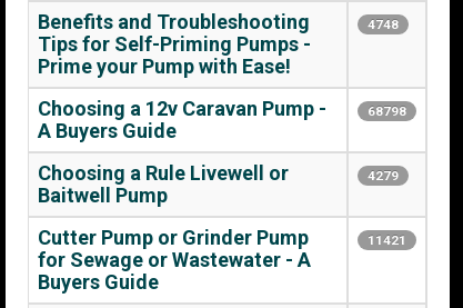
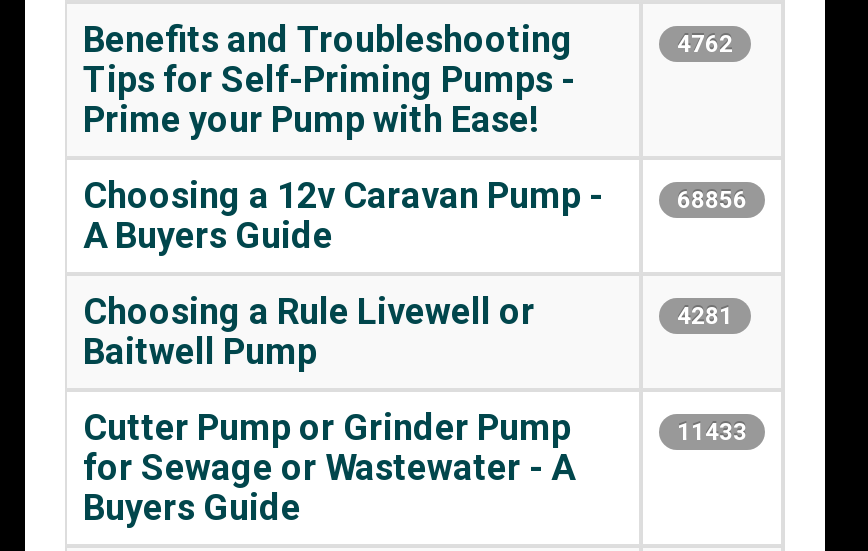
[368,17,399,33] 4748 -> [677,31,733,59] 4762
[368,104,406,119] 68798 -> [677,187,747,215] 68856
[368,168,399,184] 4279 -> [677,303,733,331] 4281
[368,233,406,248] 11421 -> [677,419,747,447] 11433

